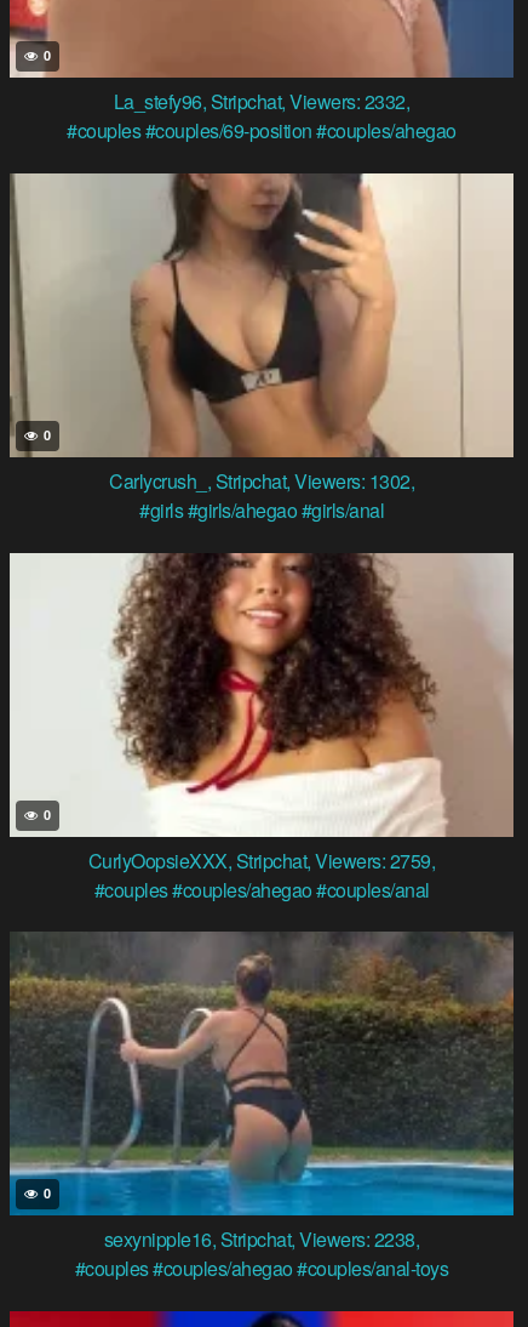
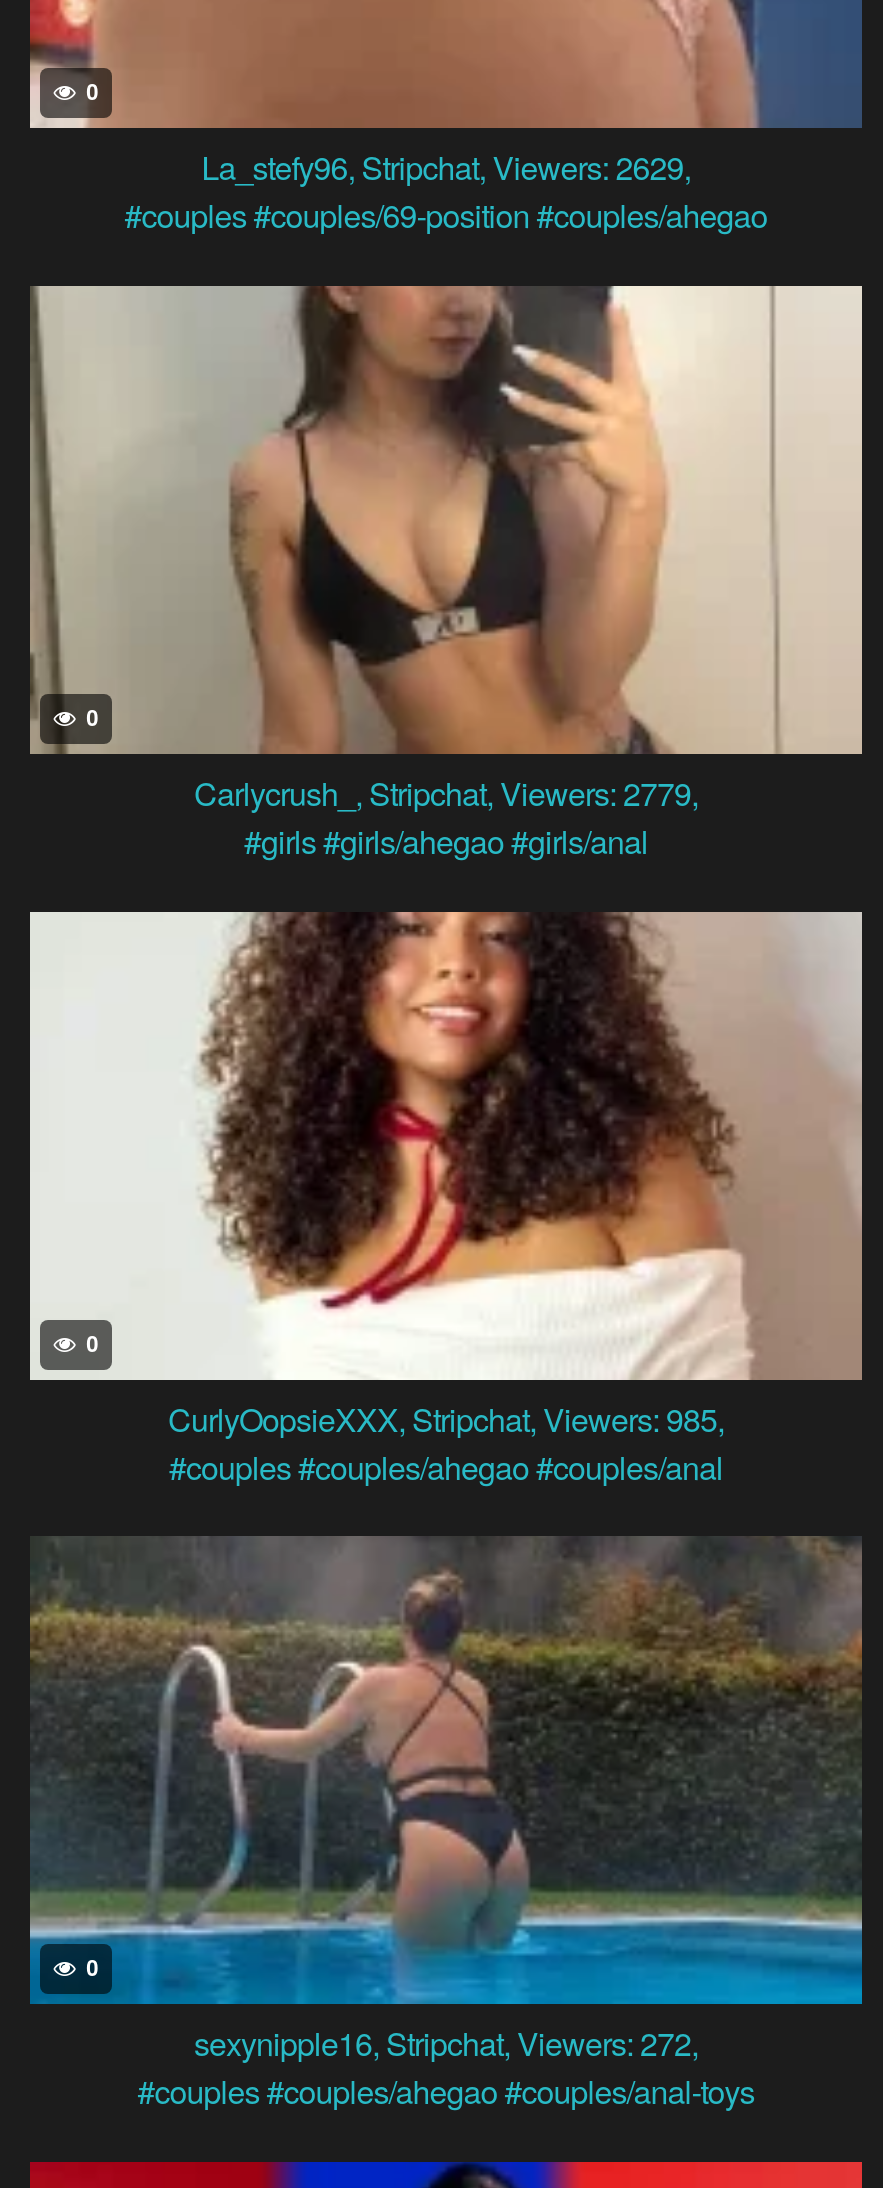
[114,87,410,115] La_stefy96, Stripchat, Viewers: 2332, -> [202,144,690,190] La_stefy96, Stripchat, Viewers: 2629,
[109,467,414,495] Carlycrush_, Stripchat, Viewers: 1302, -> [194,770,698,816] Carlycrush_, Stripchat, Viewers: 2779,
[88,846,435,874] CurlyOopsieXXX, Stripchat, Viewers: 2759, -> [168,1395,724,1441] CurlyOopsieXXX, Stripchat, Viewers: 985,
[104,1225,419,1253] sexynipple16, Stripchat, Viewers: 2238, -> [194,2021,698,2067] sexynipple16, Stripchat, Viewers: 272,

